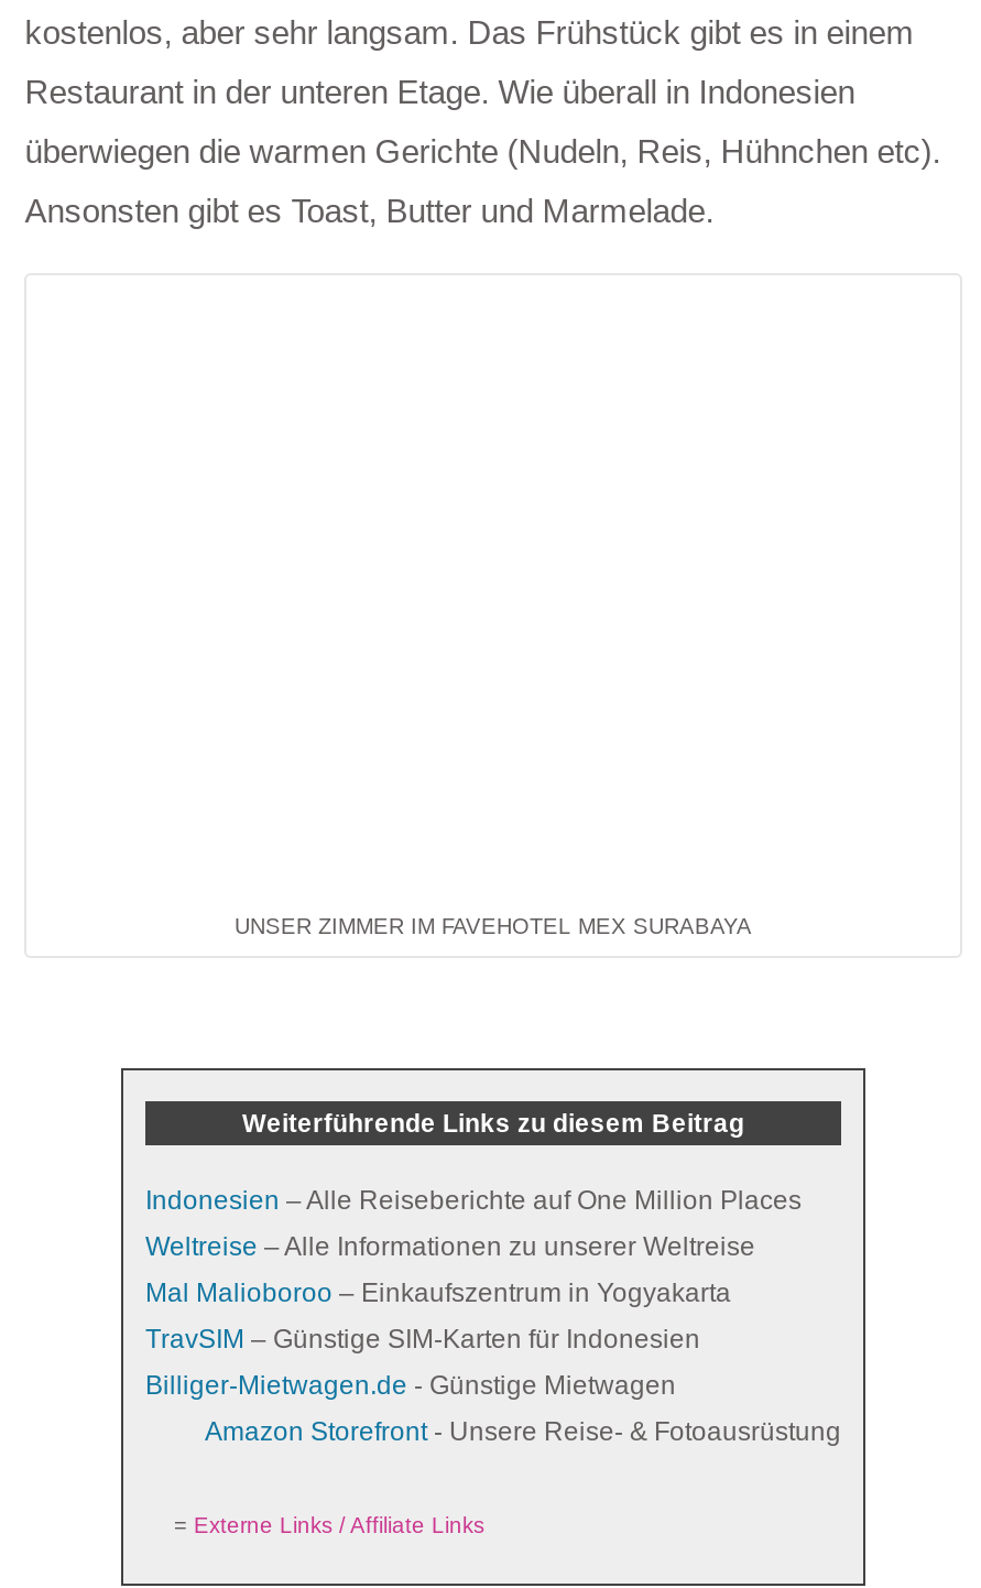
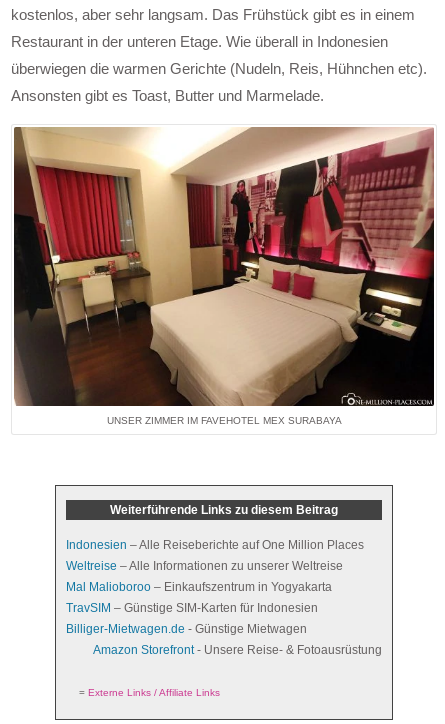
none -> [13,126,435,407] [image]

